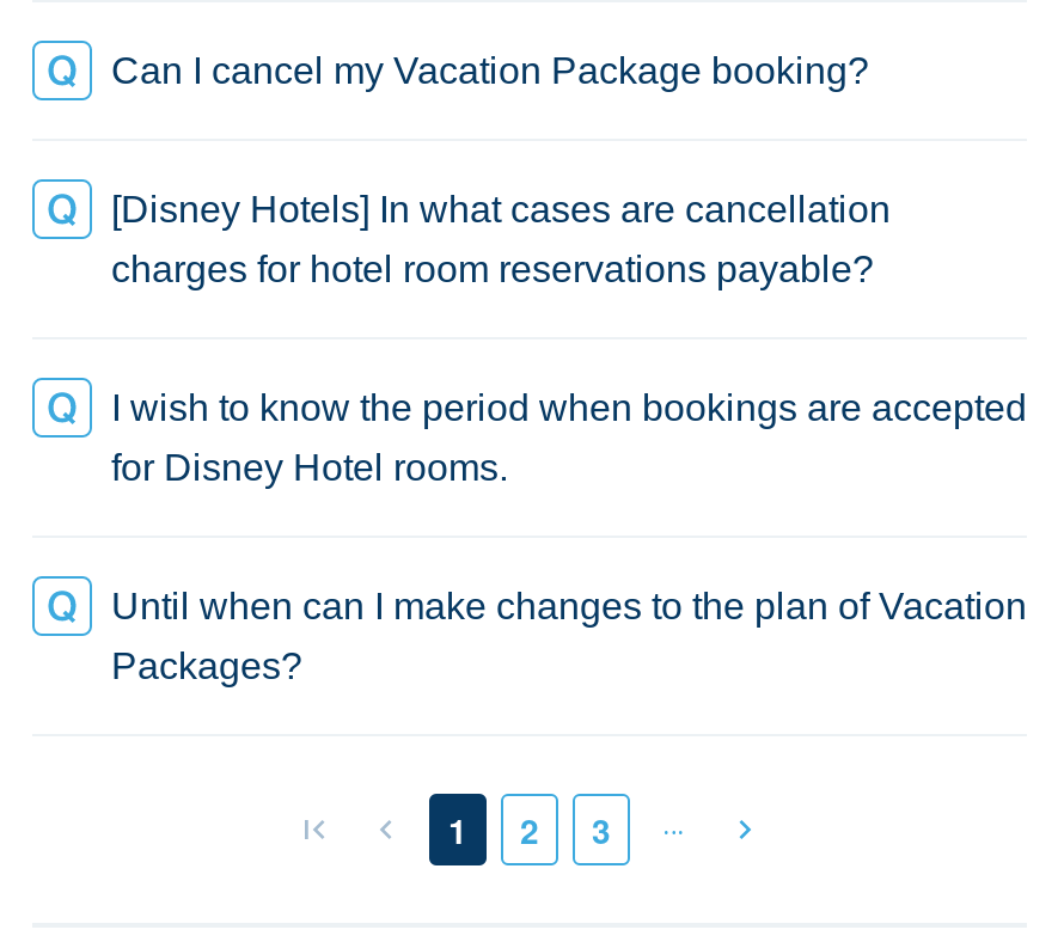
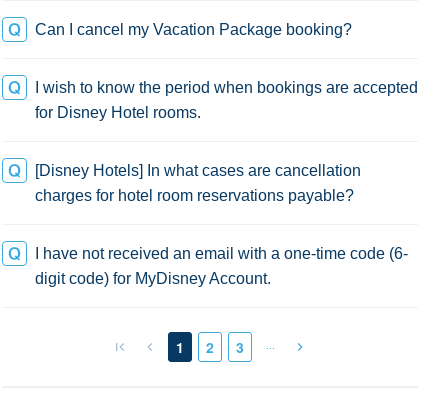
moved [111,189,891,289] -> [35,162,361,204]: [Disney Hotels] In what cases are cancellation | charges for hotel room reservations payable?
moved [111,387,1027,488] -> [35,79,418,121]: I wish to know the period when bookings are accepted | for Disney Hotel rooms.
[111,586,1027,686] Until when can I make changes to the plan of Vacation | Packages? -> [35,245,408,287] I have not received an email with a one-time code (6- | digit code) for MyDisney Account.

